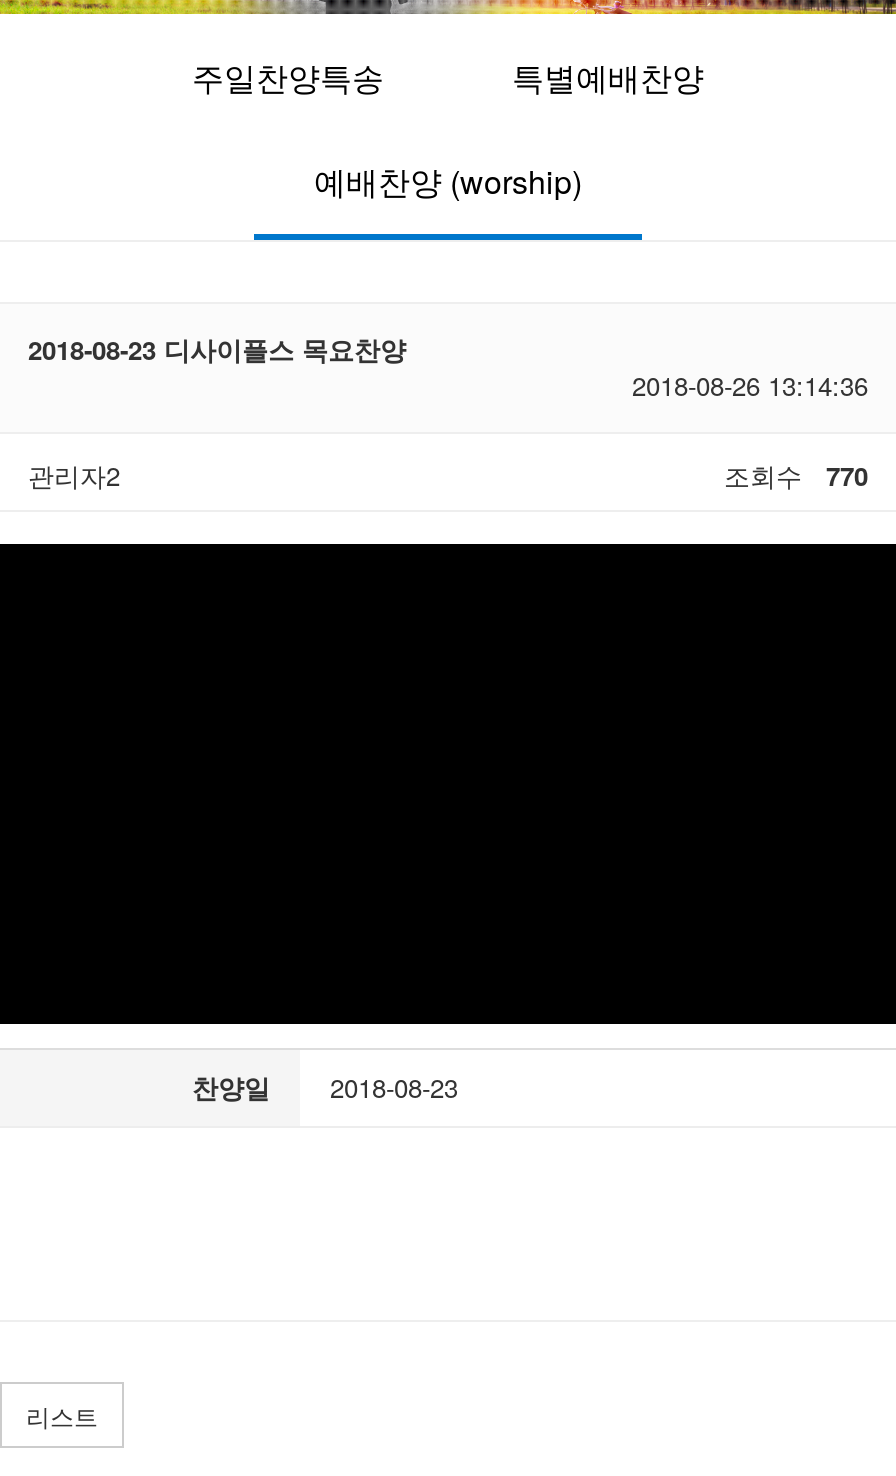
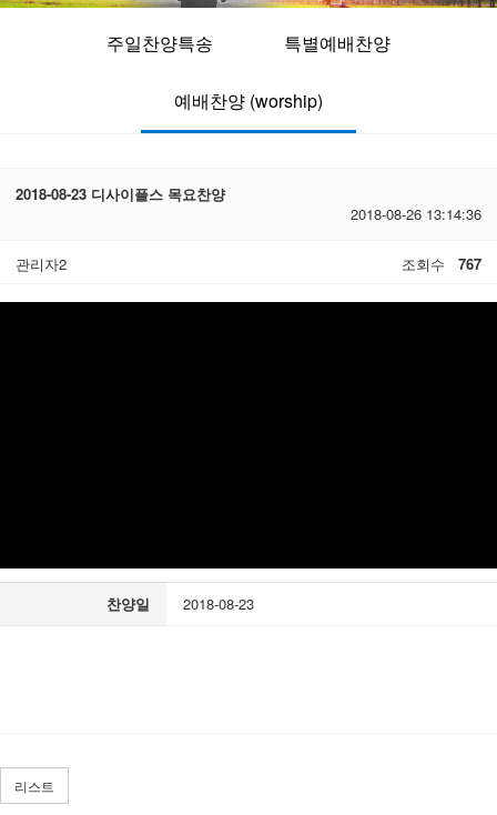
[724,456,868,494] 조회수 770 -> [402,253,481,274] 조회수 767

